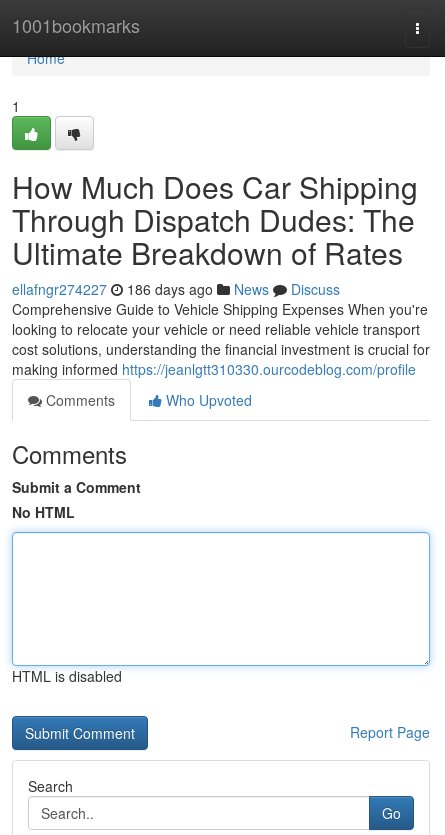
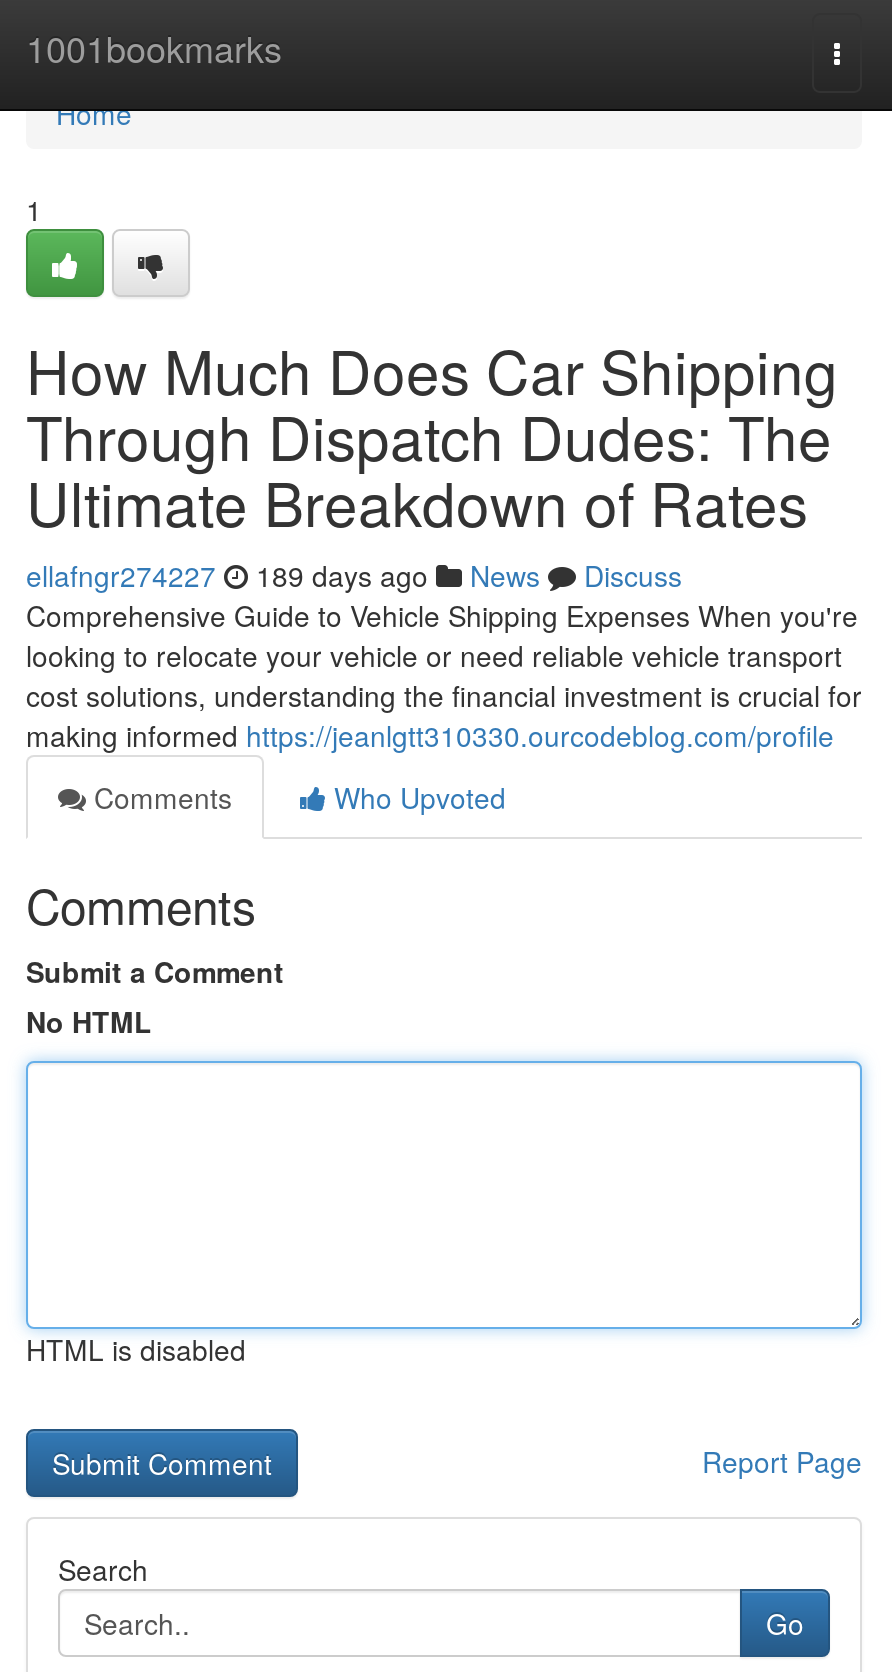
[12,279,340,299] ellafngr274227 186 days ago News Discuss -> [26,555,682,595] ellafngr274227 189 days ago News Discuss

